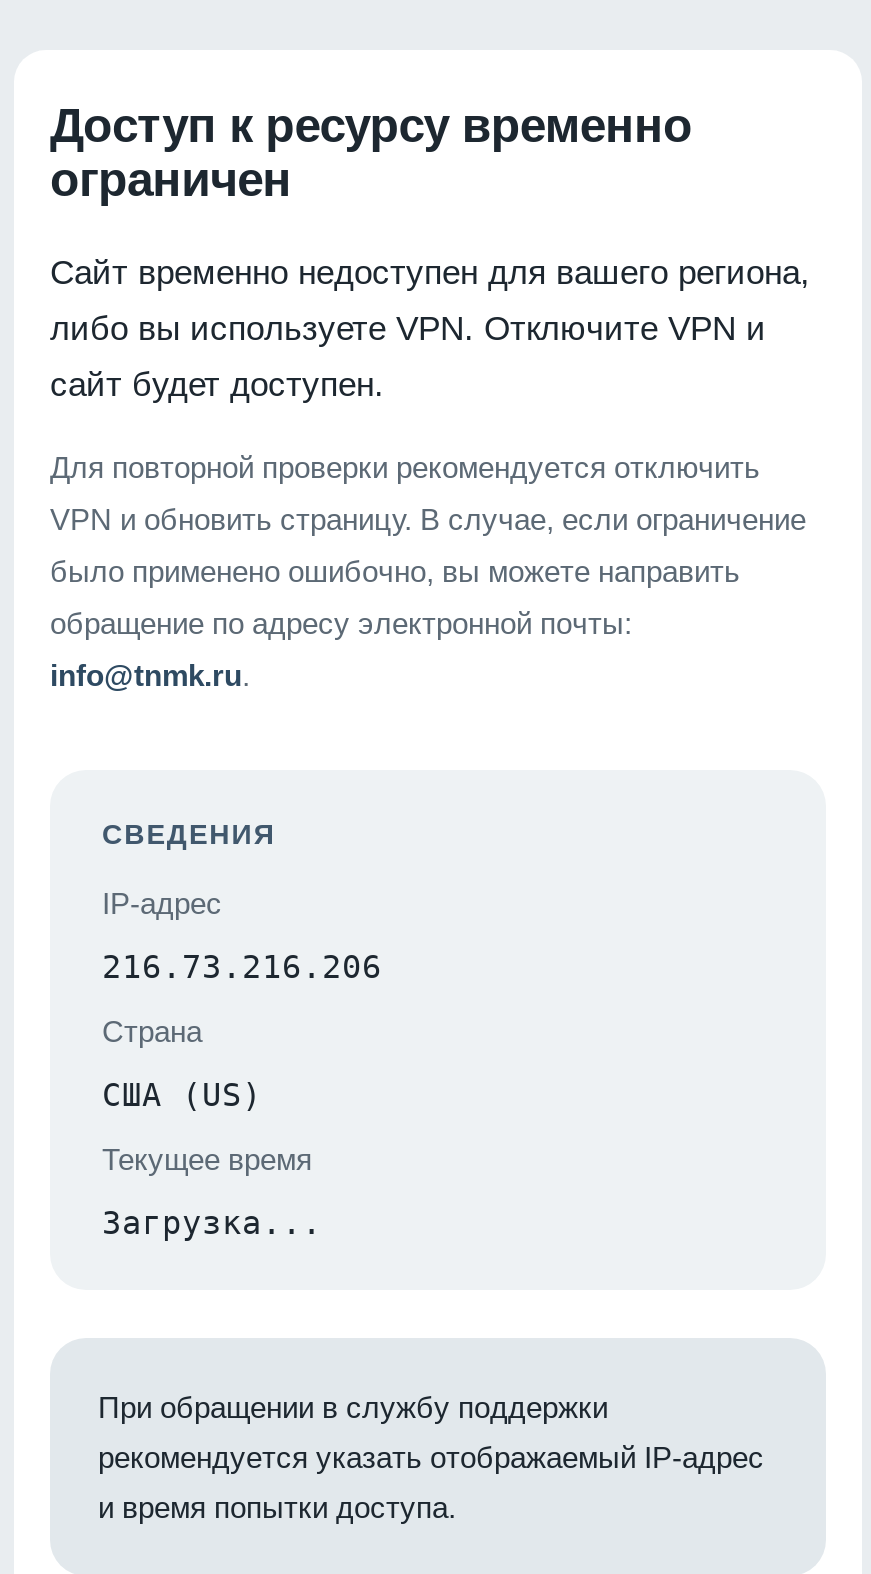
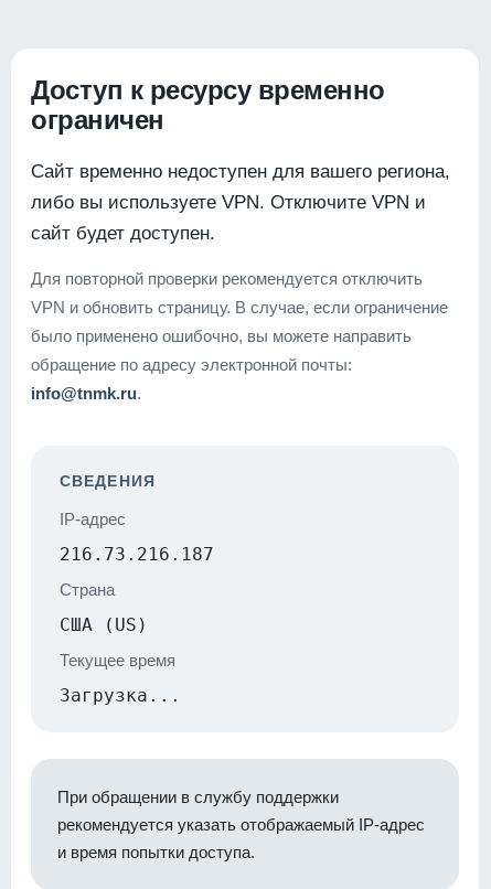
[102,947,382,985] 216.73.216.206 -> [60,543,214,564] 216.73.216.187

